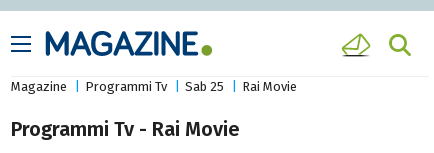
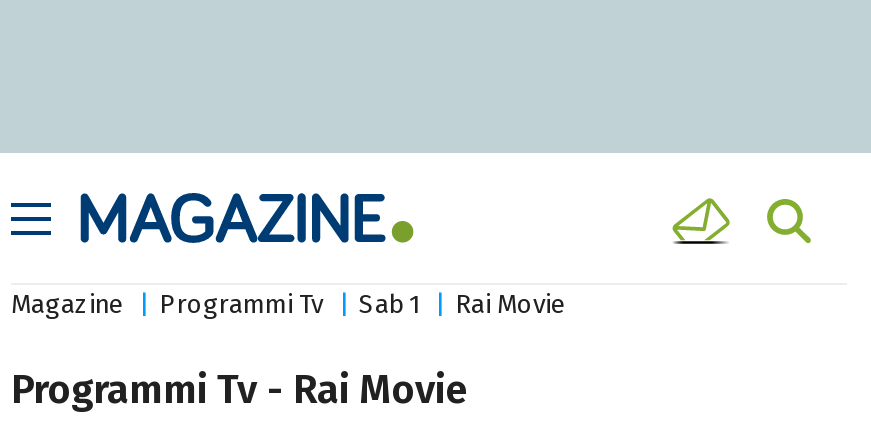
[11,79,297,94] Magazine Programmi Tv Sab 25 Rai Movie -> [11,290,565,320] Magazine Programmi Tv Sab 1 Rai Movie

